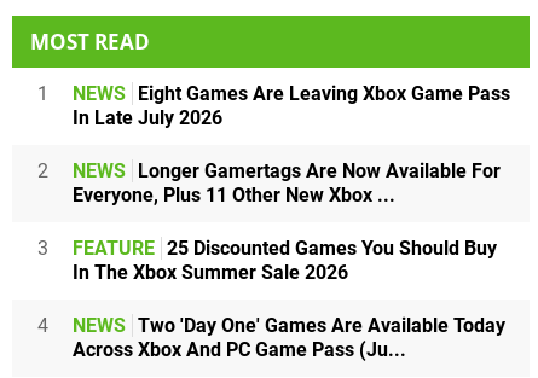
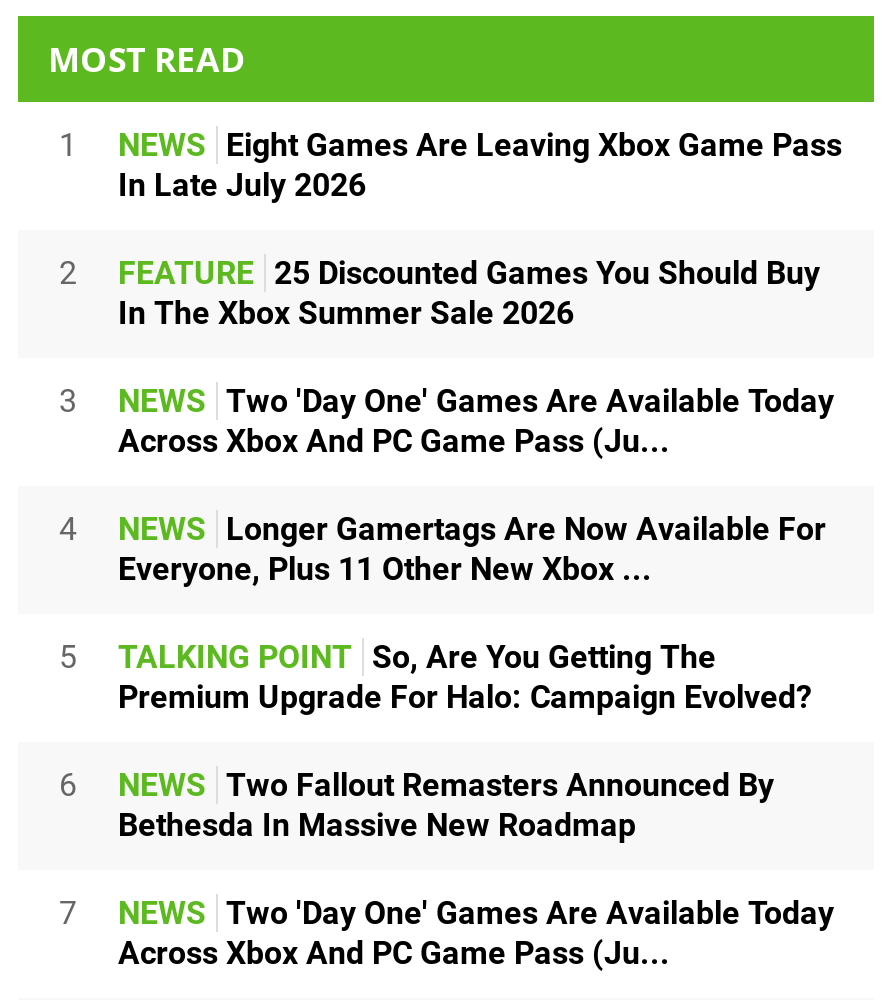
none -> [118,381,834,459] NEWS Two 'Day One' Games Are Available Today | Across Xbox And PC Game Pass (Ju...
none -> [59,637,812,931] 5 | TALKING POINT So, Are You Getting The | Premium Upgrade For Halo: Campaign Evolved? | 6 | NEWS Two Fallout Remasters Announced By | Bethesda In Massive New Roadmap | 7
moved [37,236,497,336] -> [59,253,820,547]: 3 | FEATURE 25 Discounted Games You Should Buy | In The Xbox Summer Sale 2026 | 4

